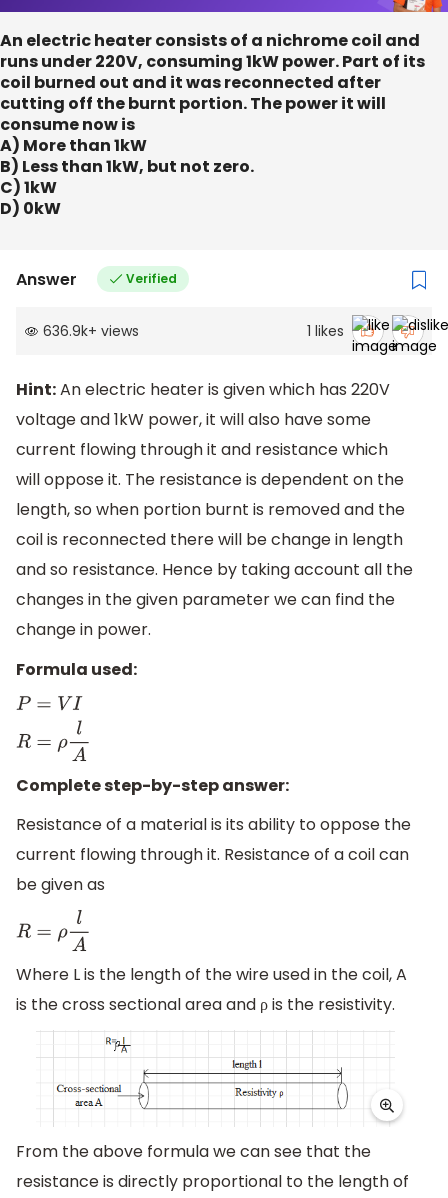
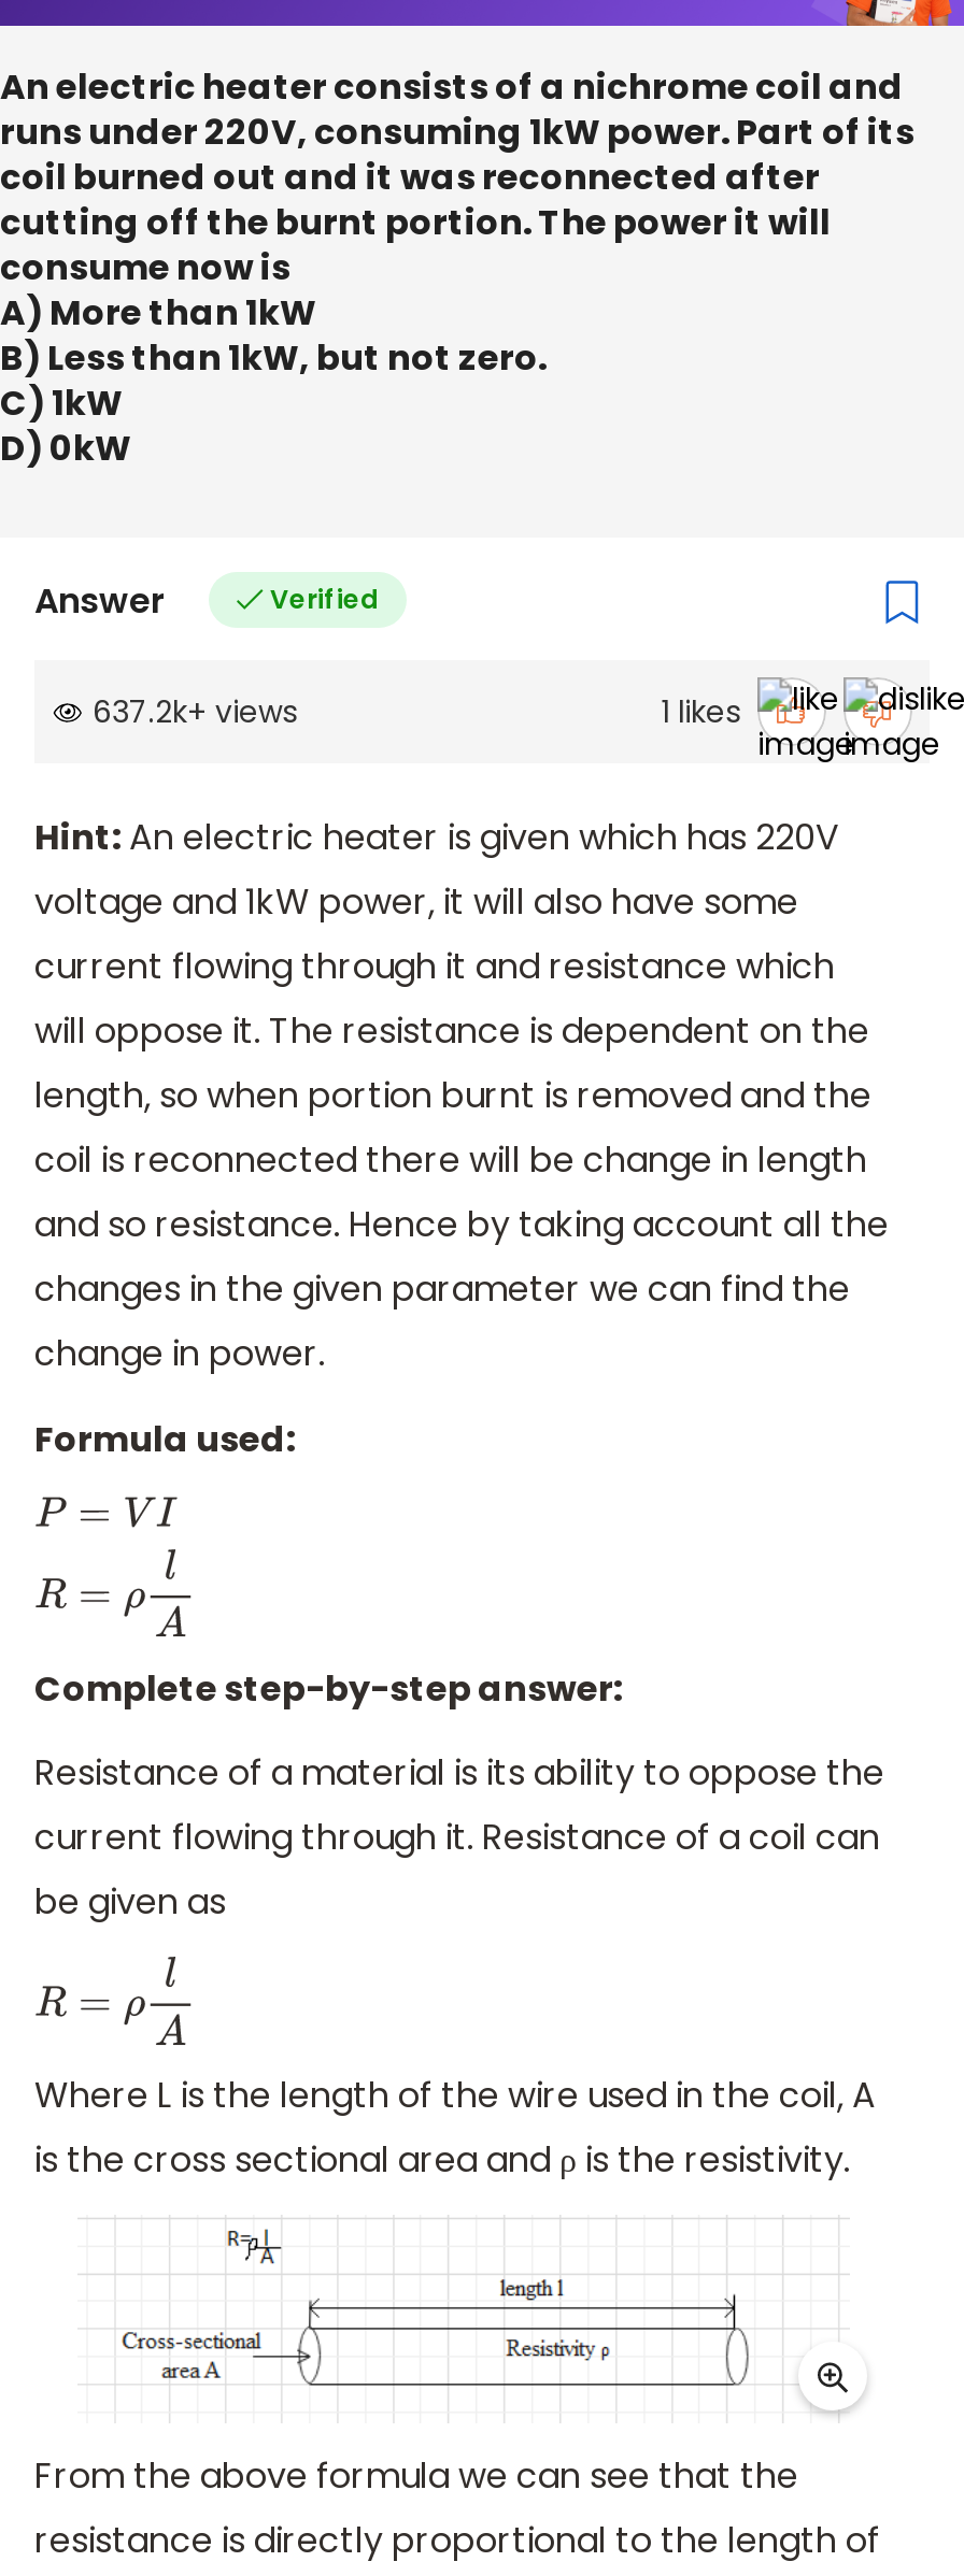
[43,321,139,341] 636.9k+ views -> [93,690,297,733] 637.2k+ views

